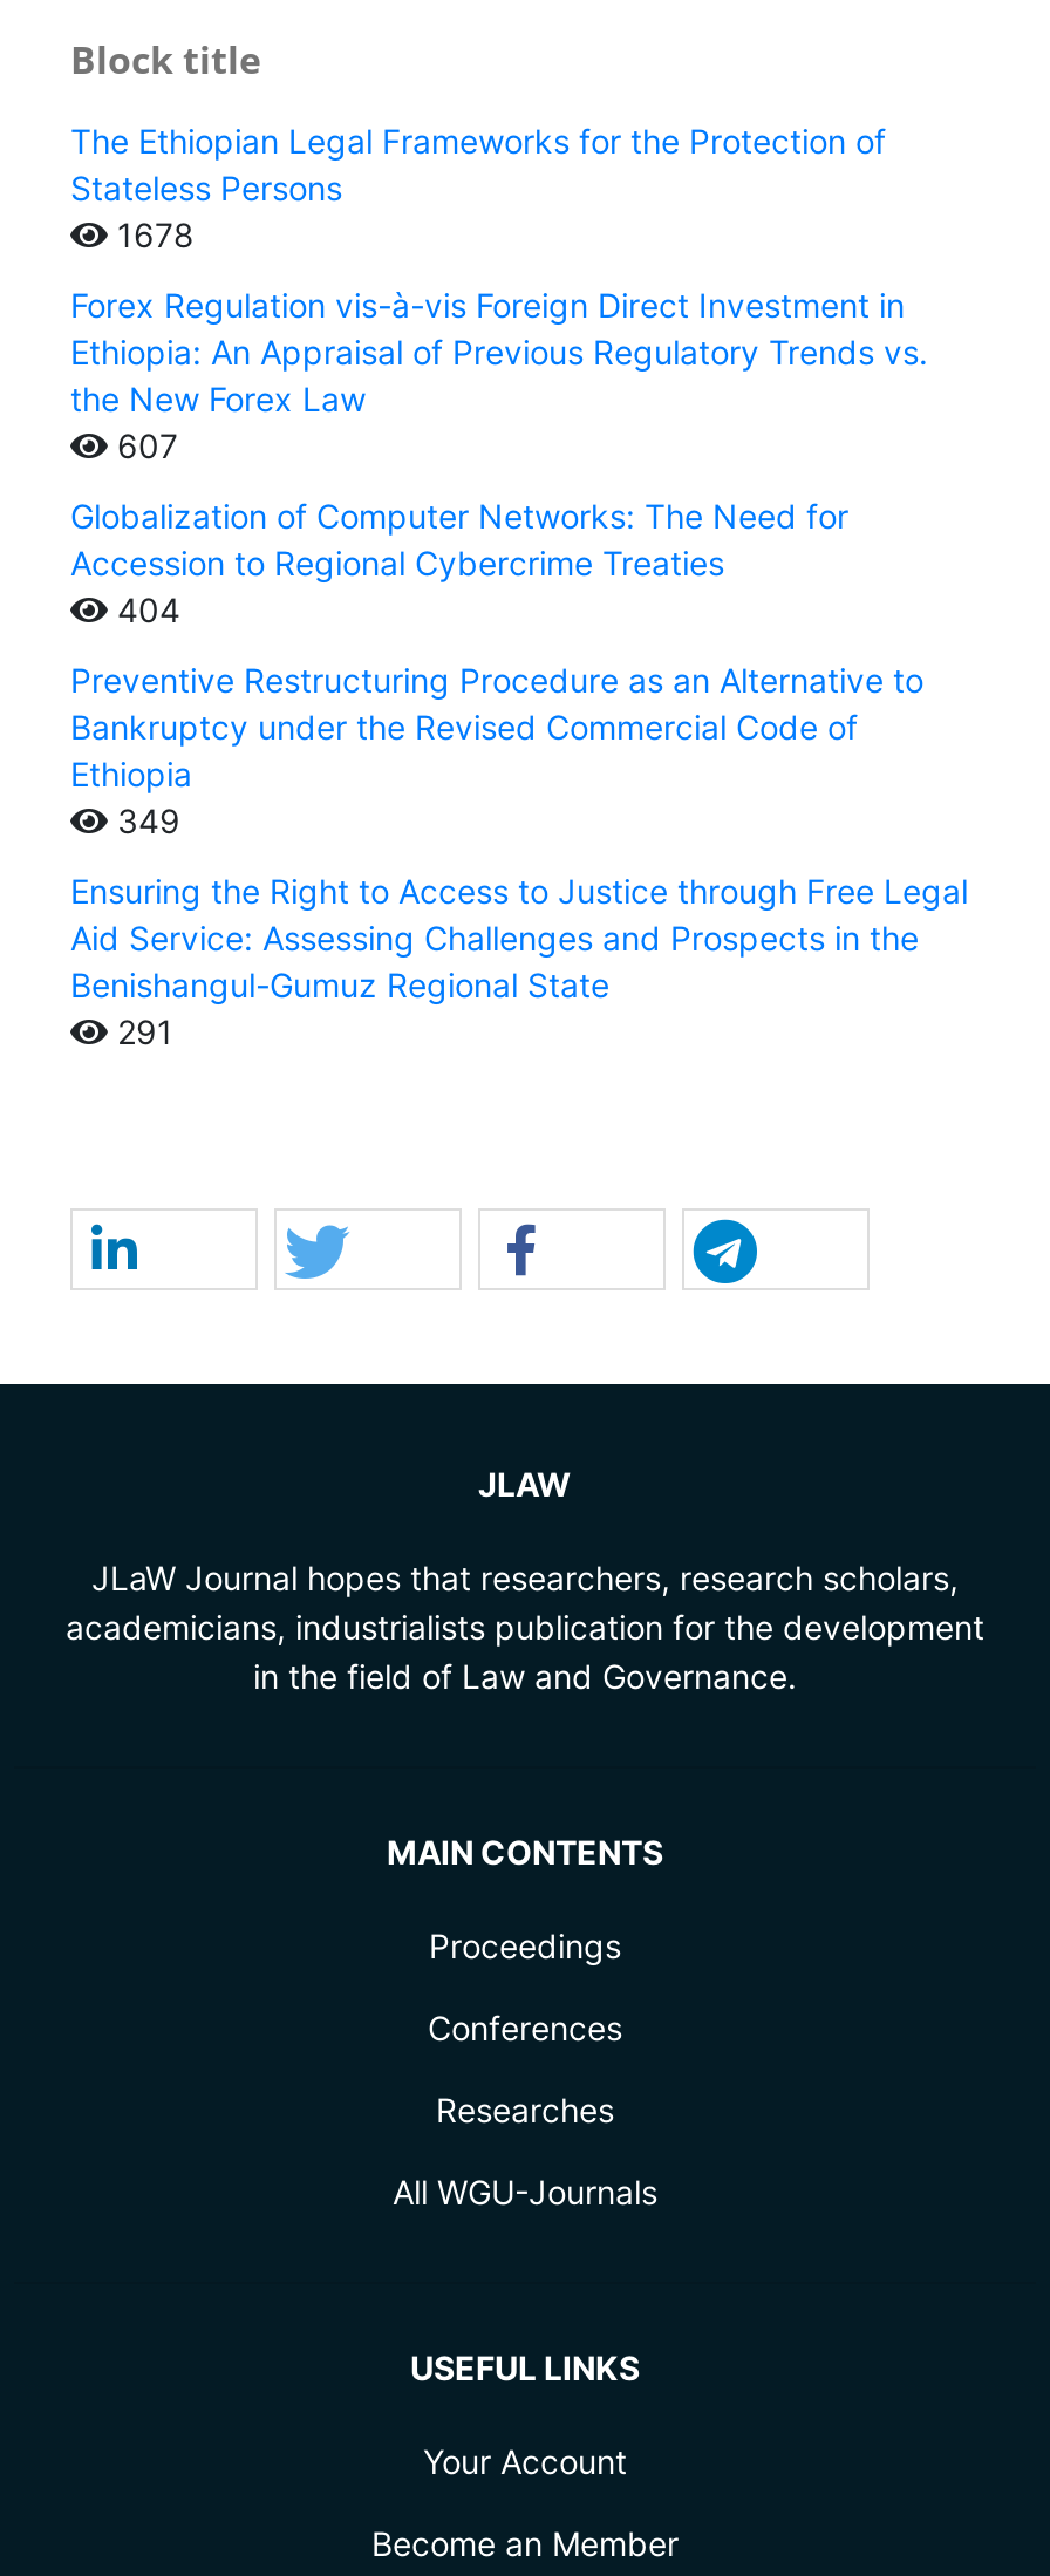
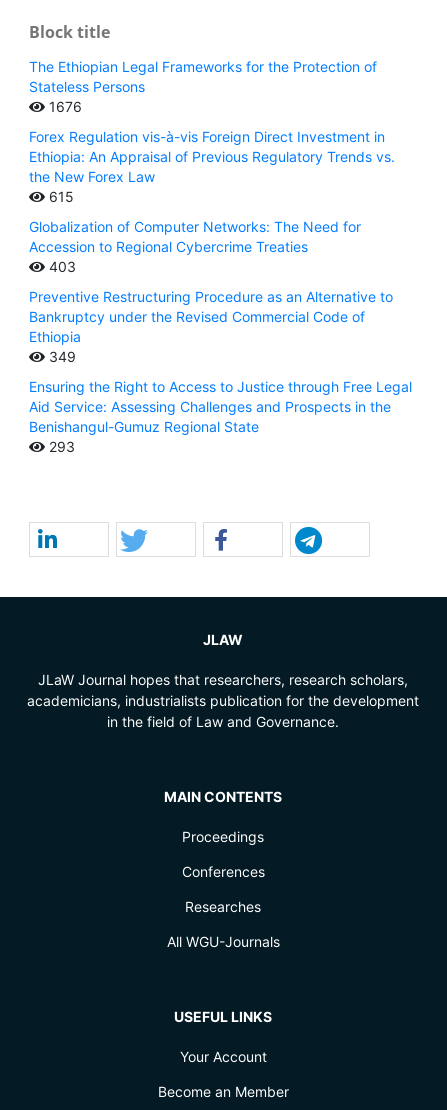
[108,214,195,254] 1678 -> [45,98,82,115] 1676
[108,425,178,465] 607 -> [45,188,74,205] 615
[108,589,180,629] 404 -> [45,258,76,275] 403
[108,1011,173,1051] 291 -> [45,438,75,455] 293

